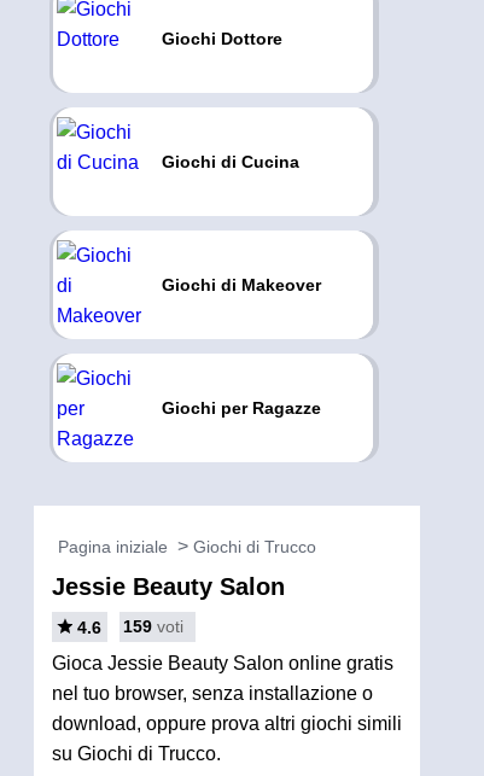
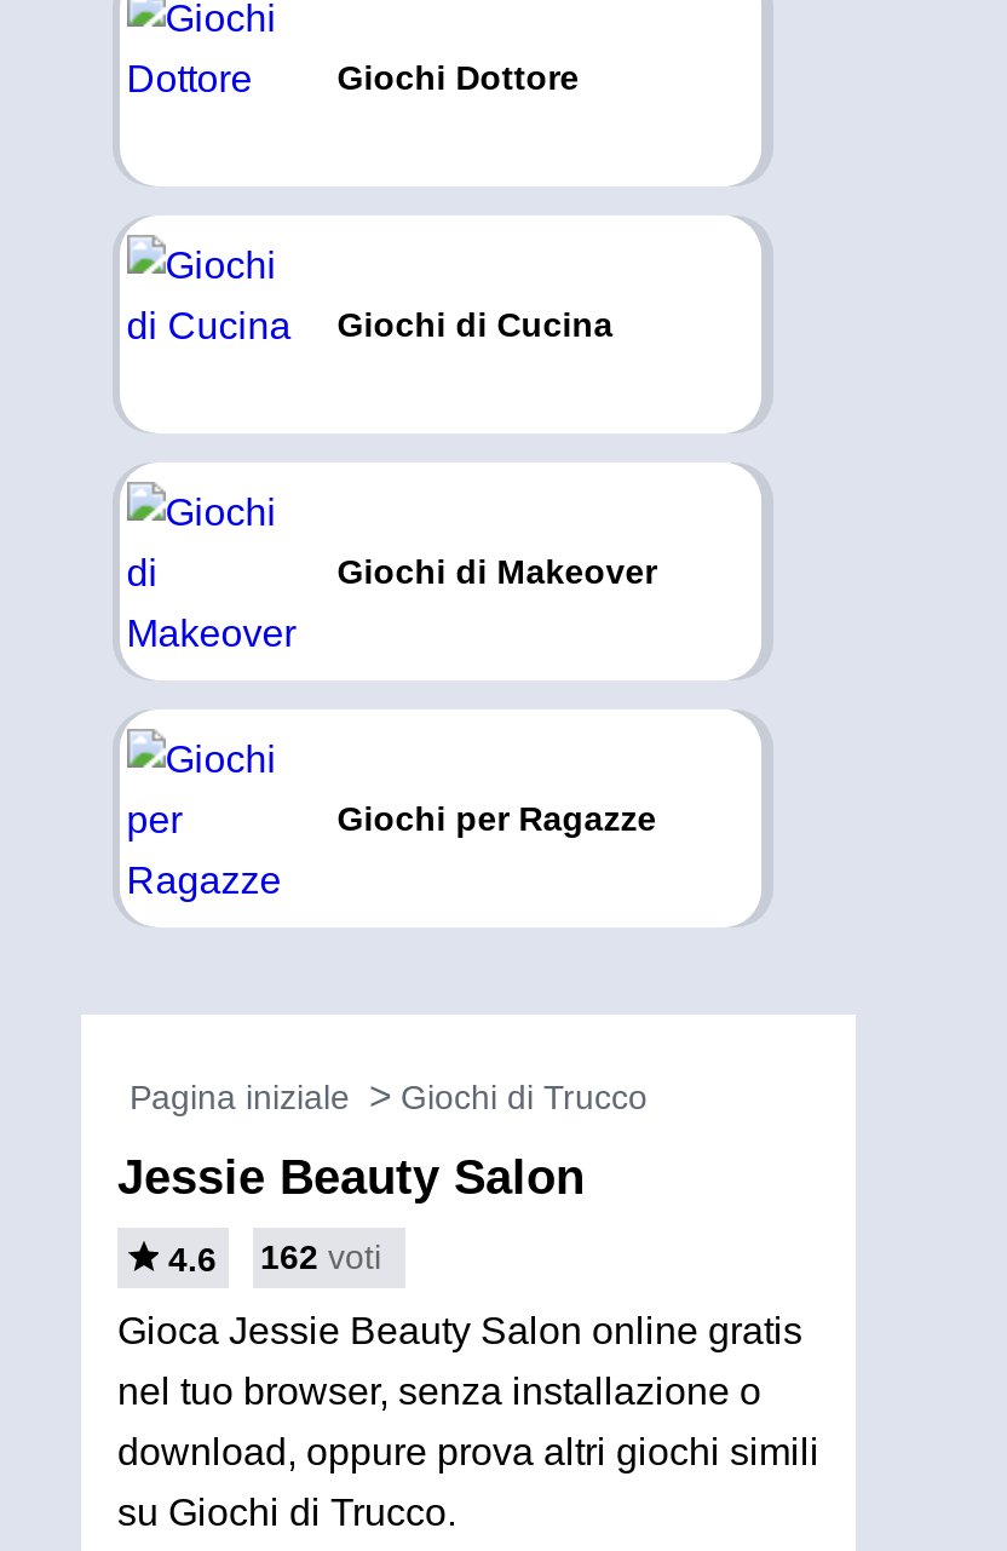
[77,617,183,637] 4.6 159 voti -> [168,1237,381,1279] 4.6 162 voti

